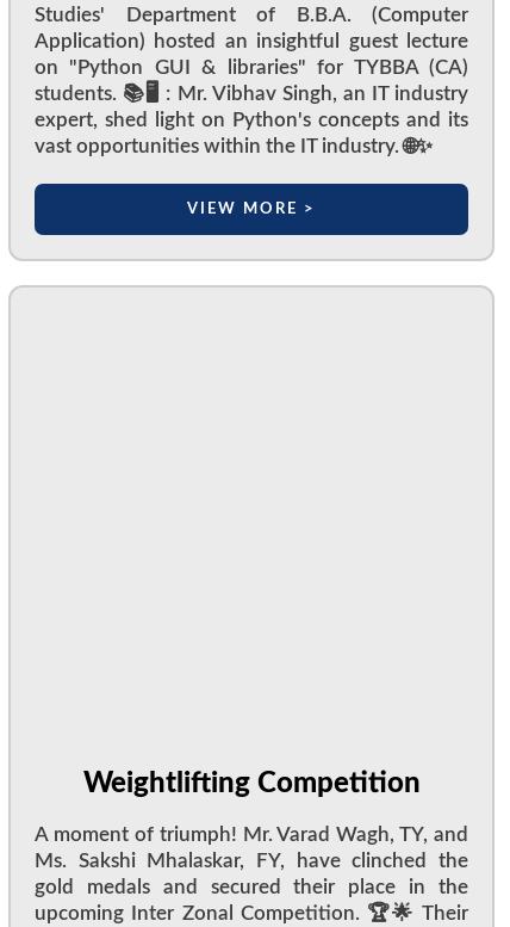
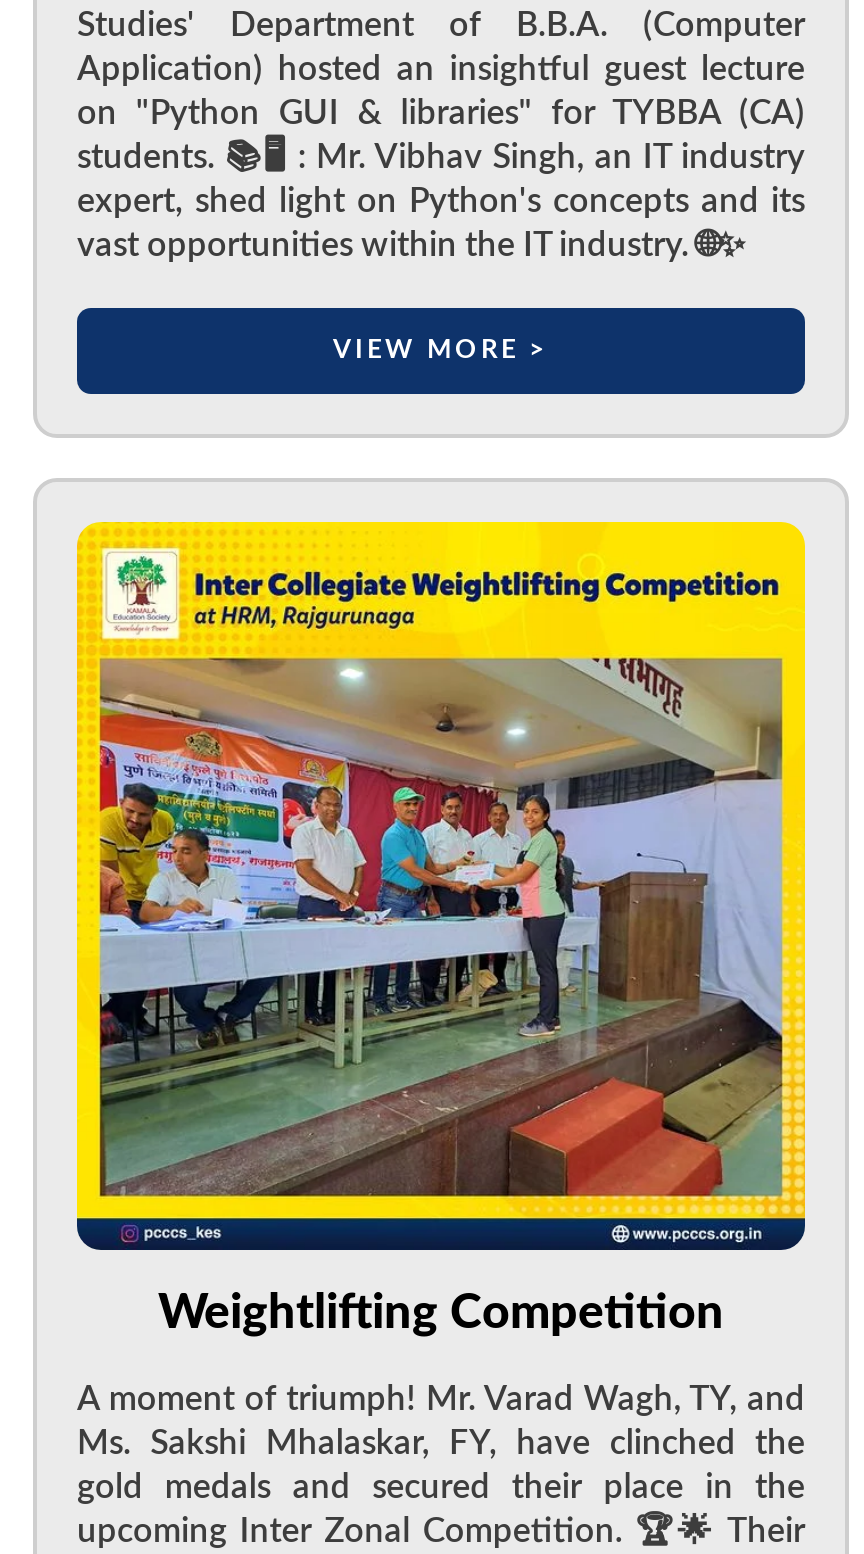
none -> [75,520,807,1252] [image]

